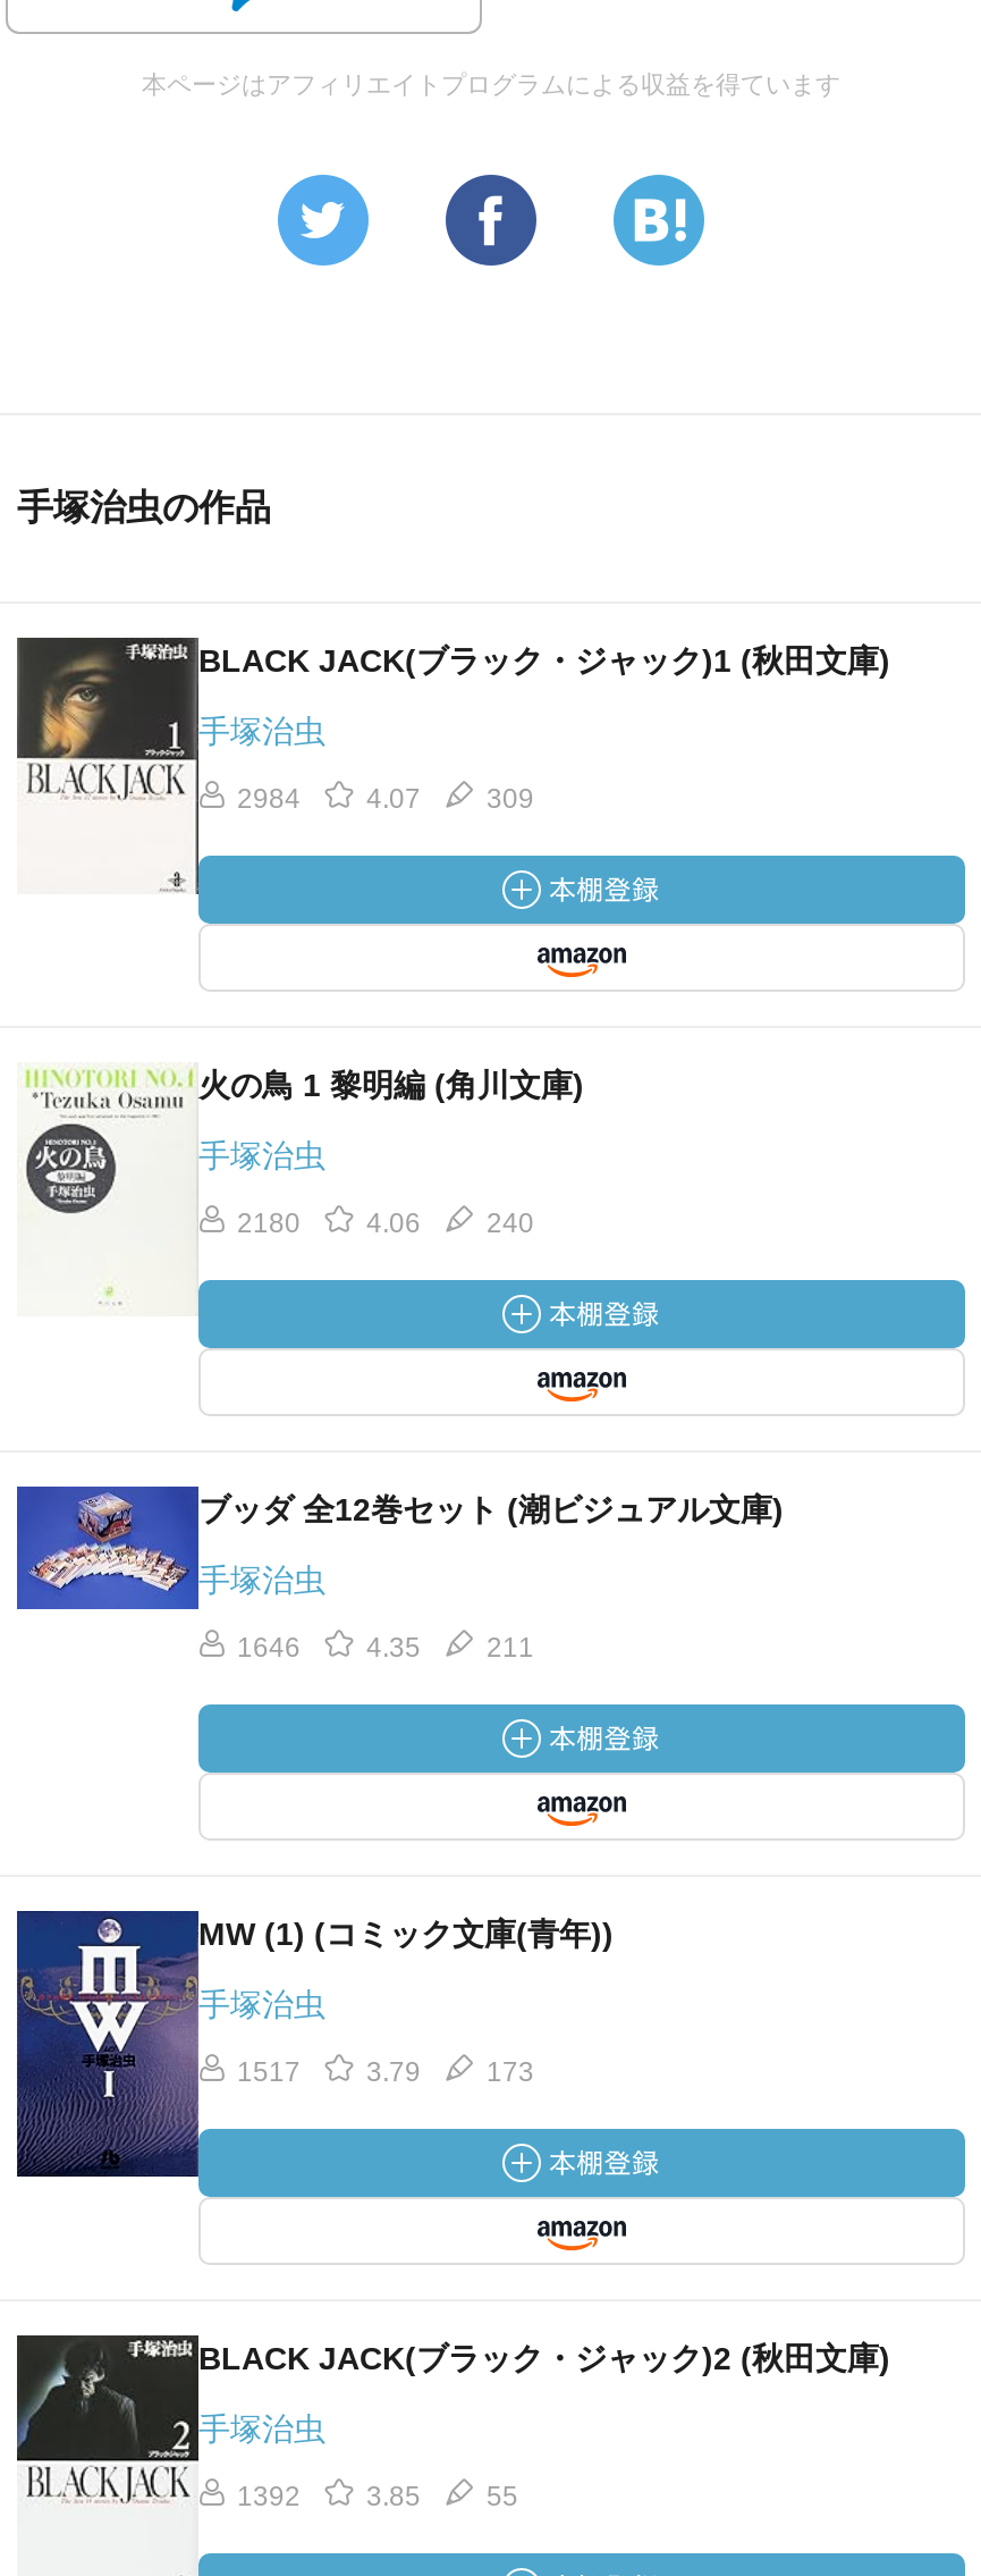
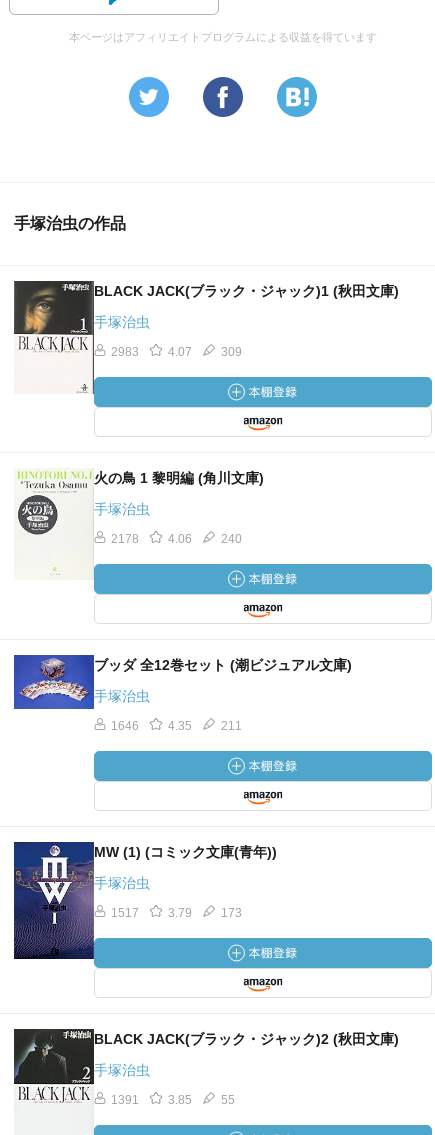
[237,783,301,815] 2984 -> [111,345,139,359] 2983
[237,1207,301,1239] 2180 -> [111,532,139,546] 2178
[237,2481,301,2512] 1392 -> [111,1093,139,1107] 1391

